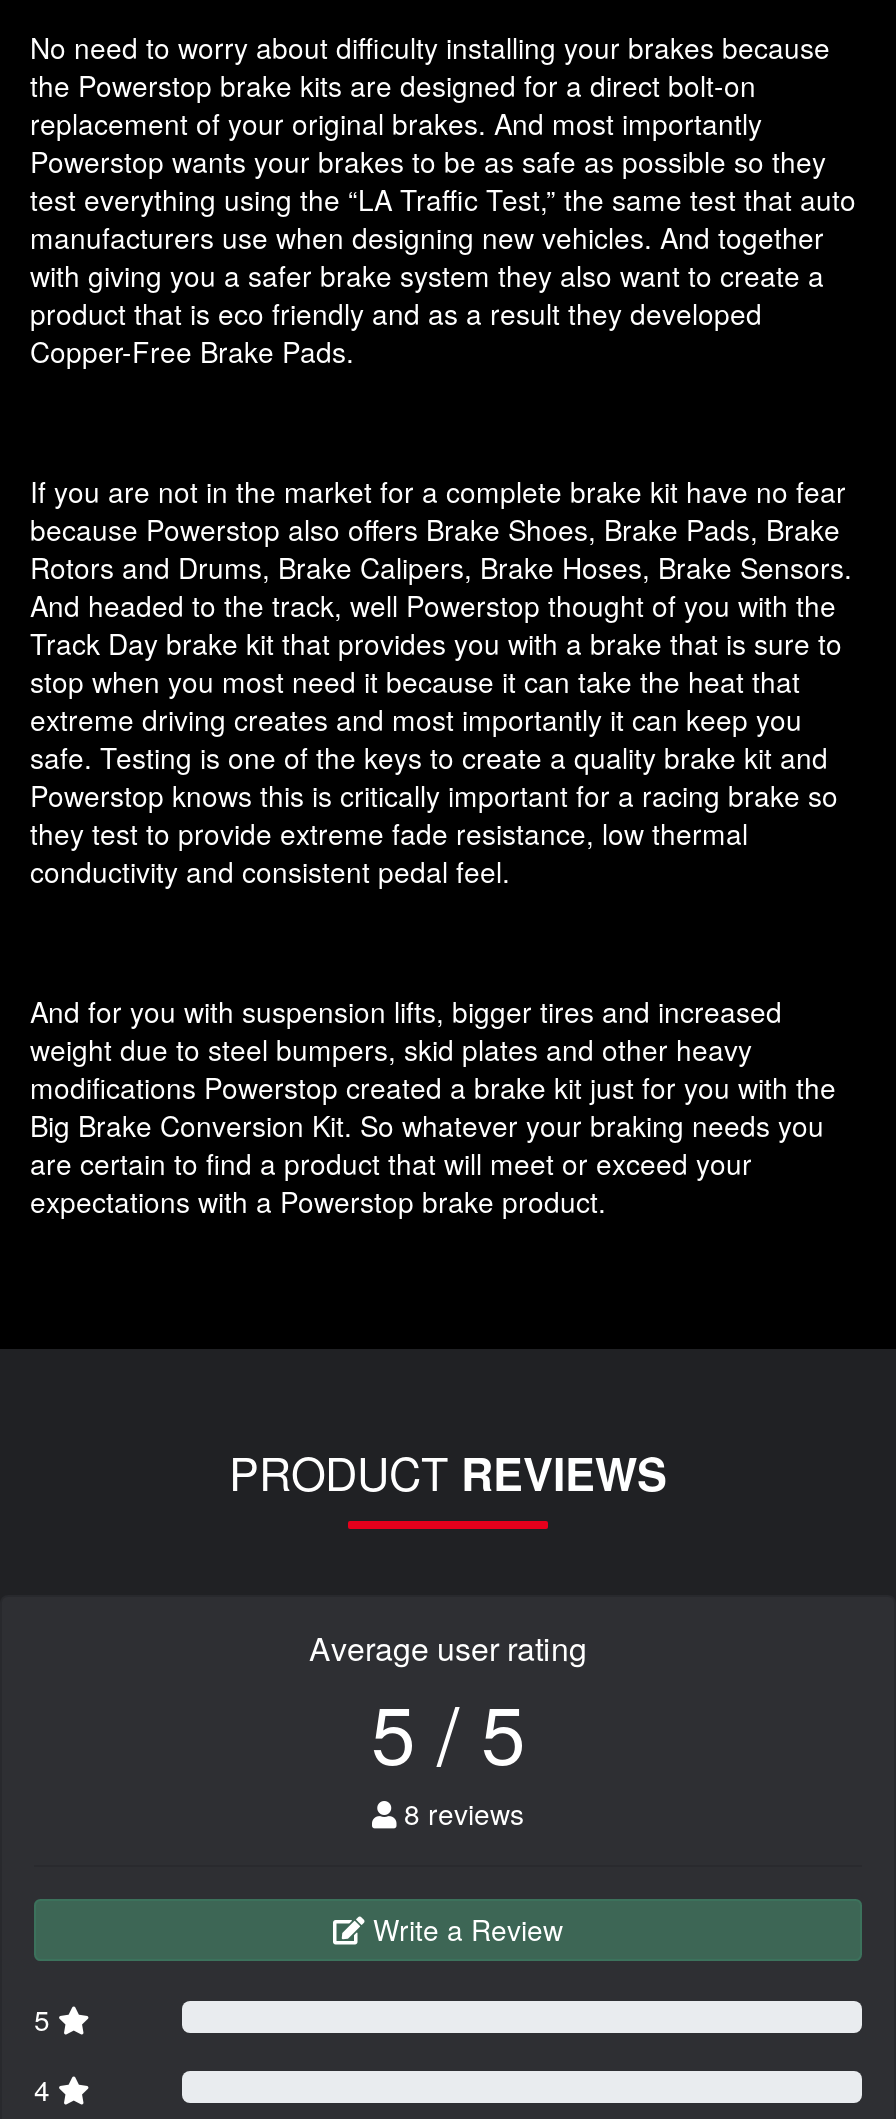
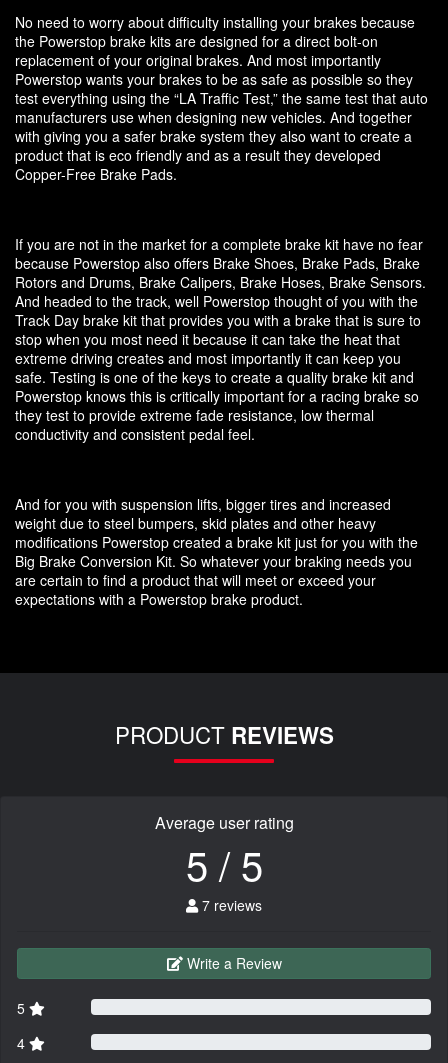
[396,1793,524,1833] 8 reviews -> [198,895,262,915] 7 reviews

